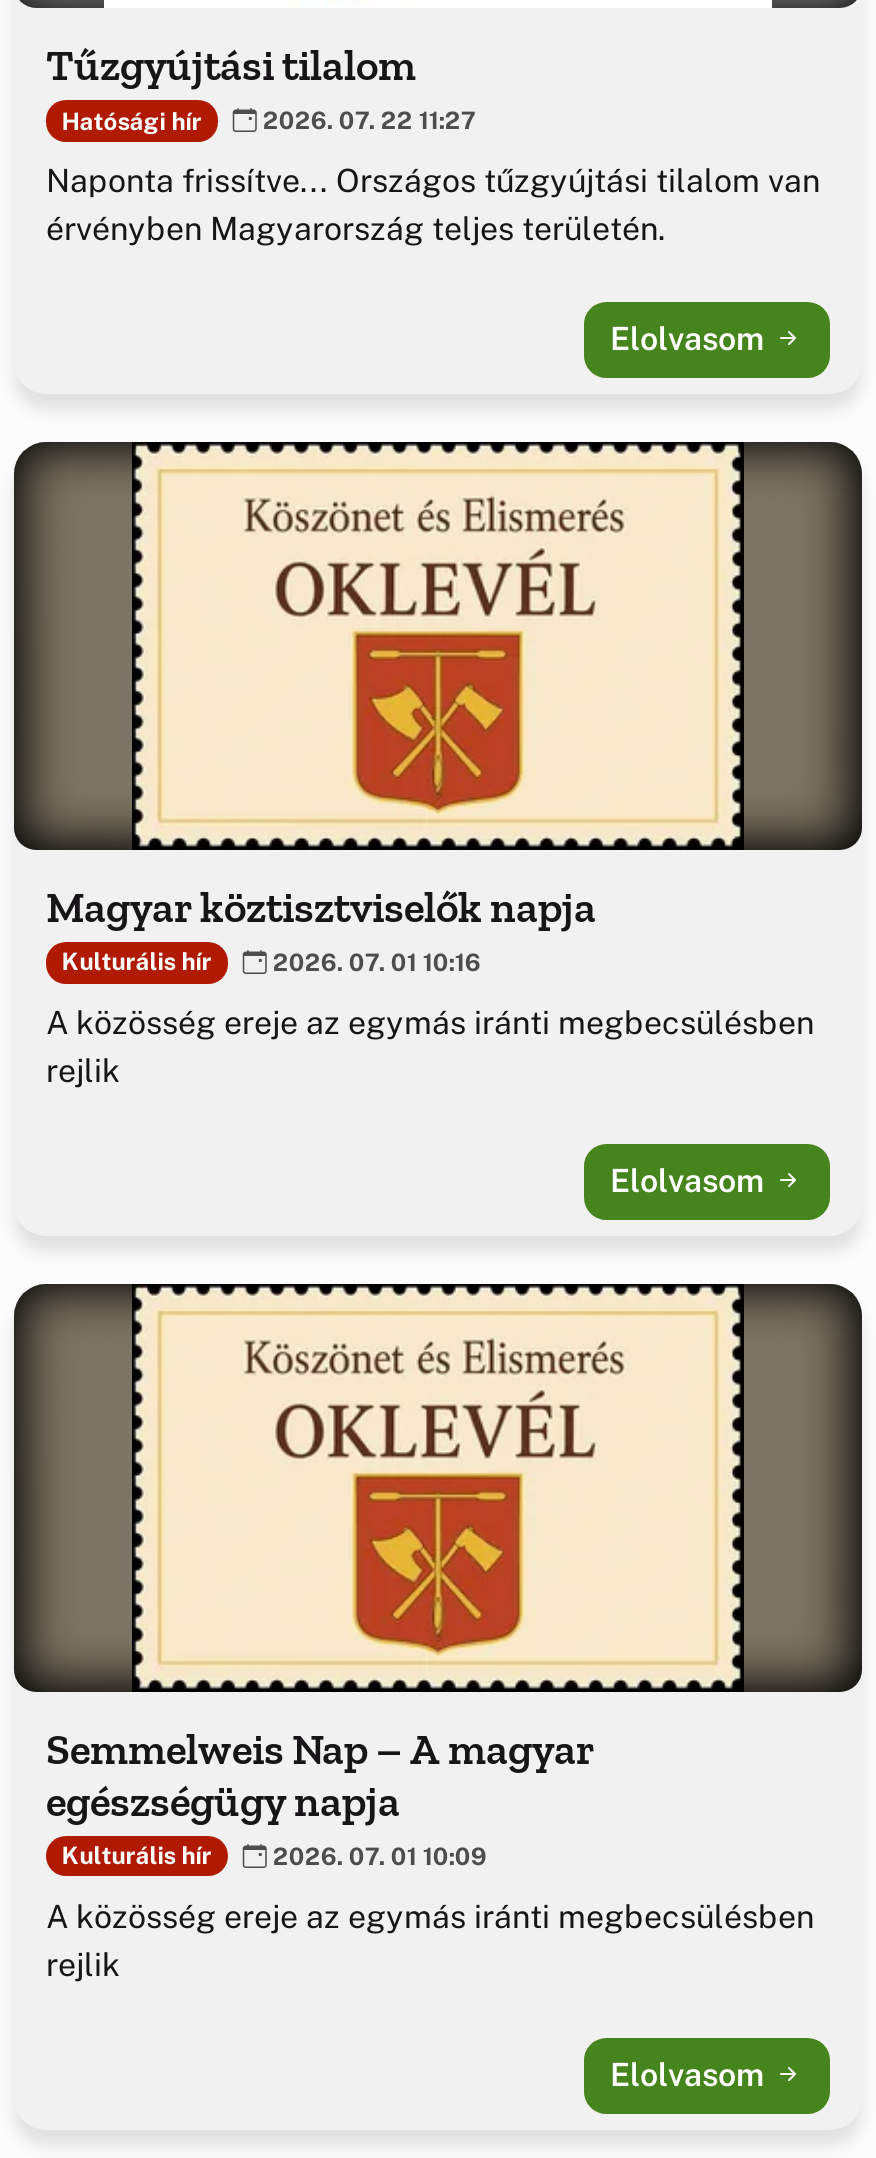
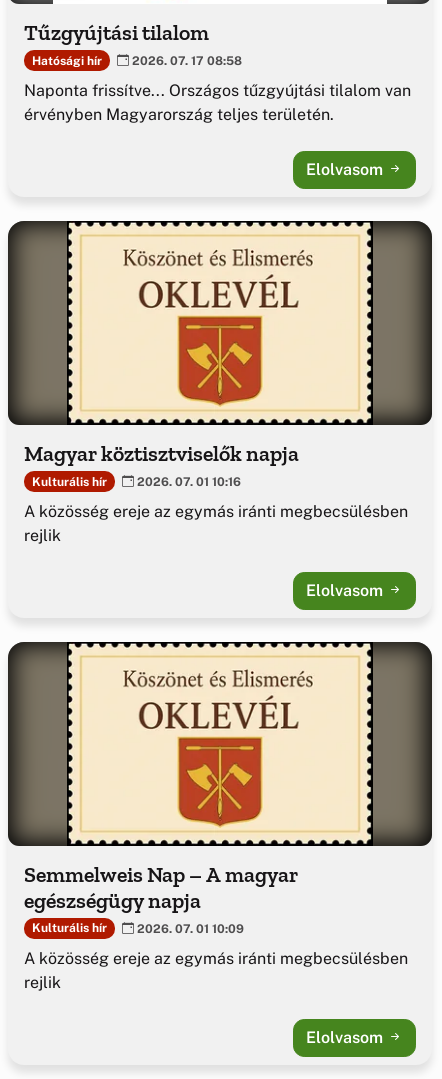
[62,107,477,136] Hatósági hír 2026. 07. 22 11:27 -> [32,54,242,68] Hatósági hír 2026. 07. 17 08:58

